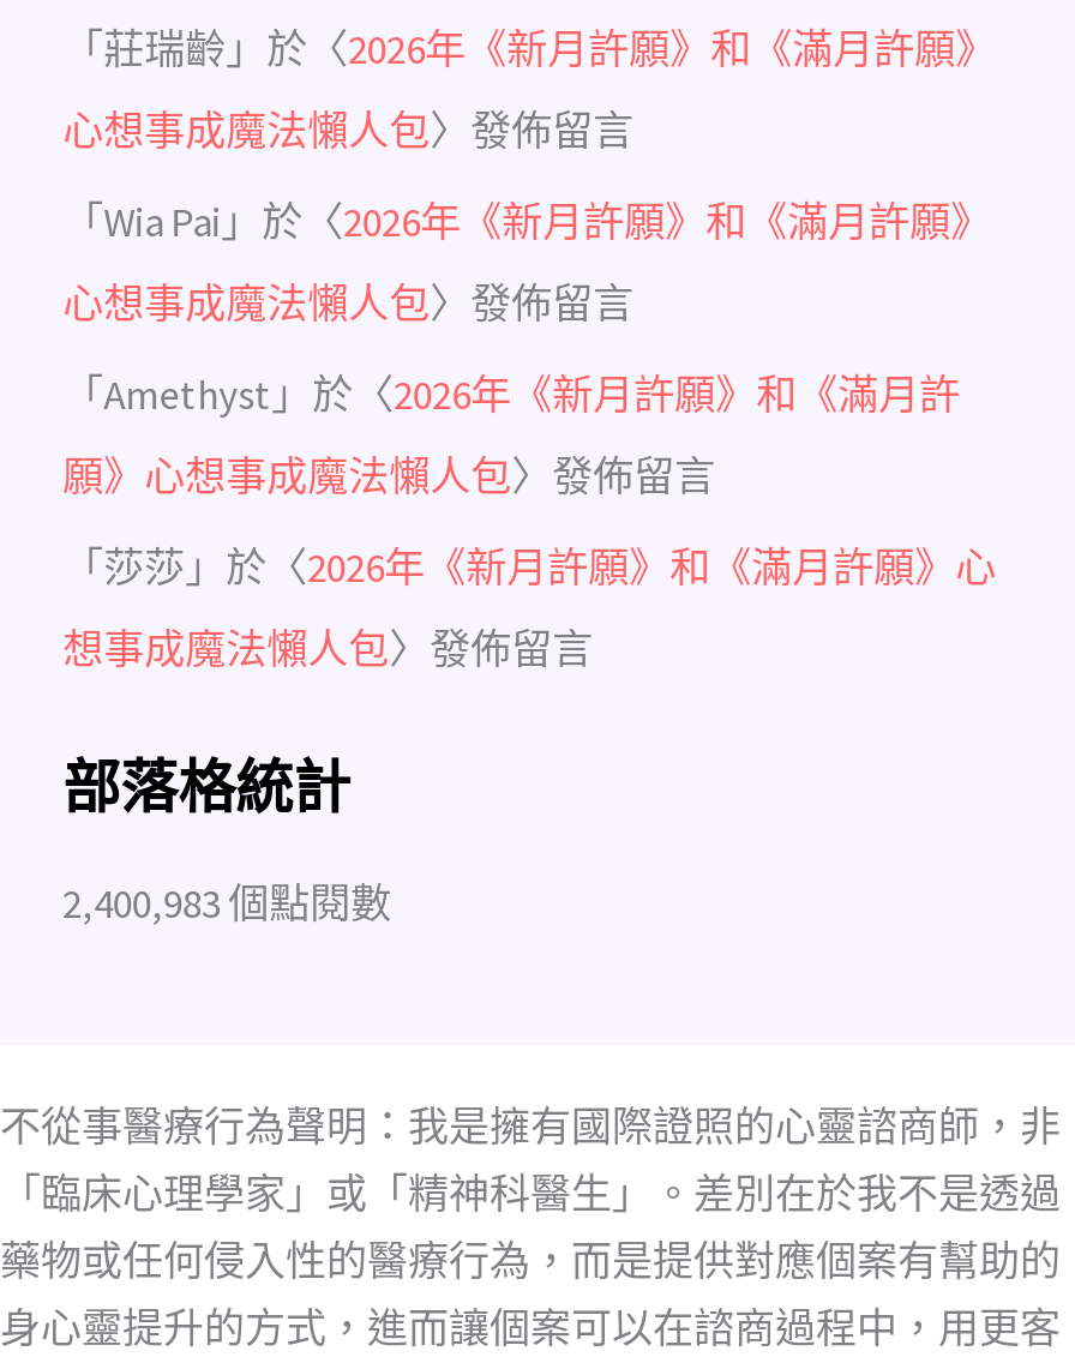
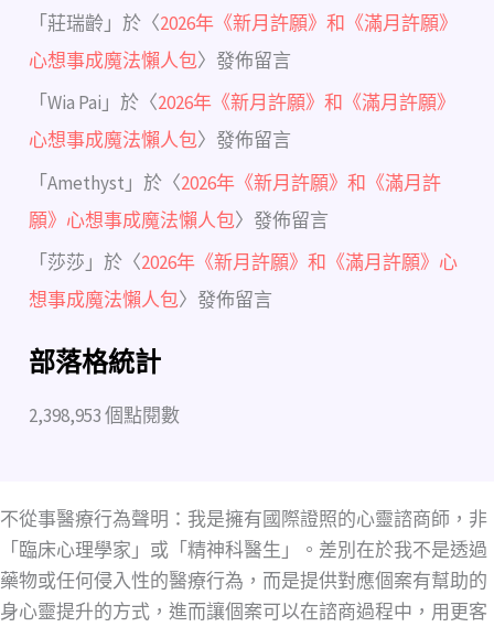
[63,876,392,929] 2,400,983 個點閱數 -> [29,403,180,428] 2,398,953 個點閱數

